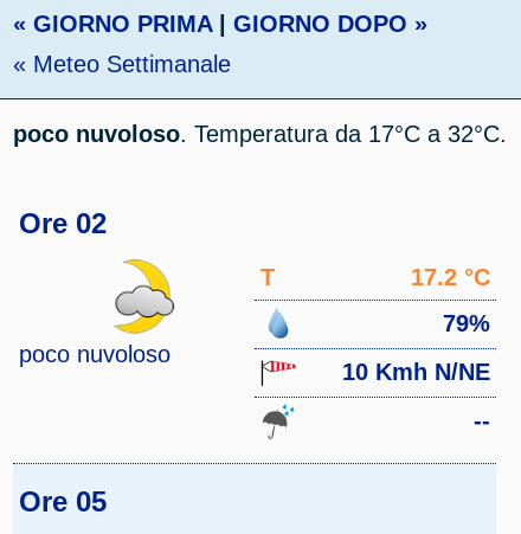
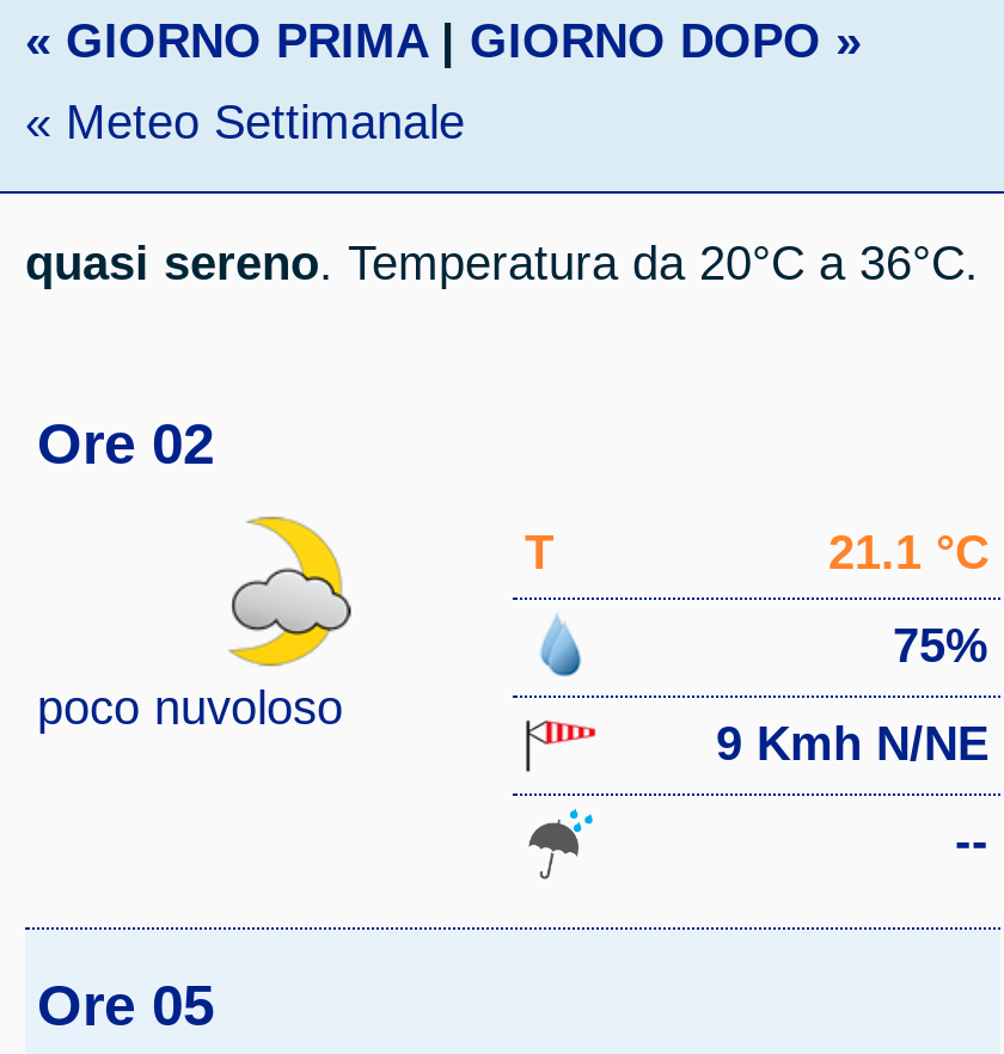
[13,121,507,147] poco nuvoloso. Temperatura da 17°C a 32°C. -> [25,237,979,289] quasi sereno. Temperatura da 20°C a 36°C.
[411,264,490,290] 17.2 °C -> [828,526,988,578] 21.1 °C
[443,310,490,336] 79% -> [893,619,988,672] 75%
[342,359,490,385] 10 Kmh N/NE -> [716,717,988,770] 9 Kmh N/NE

